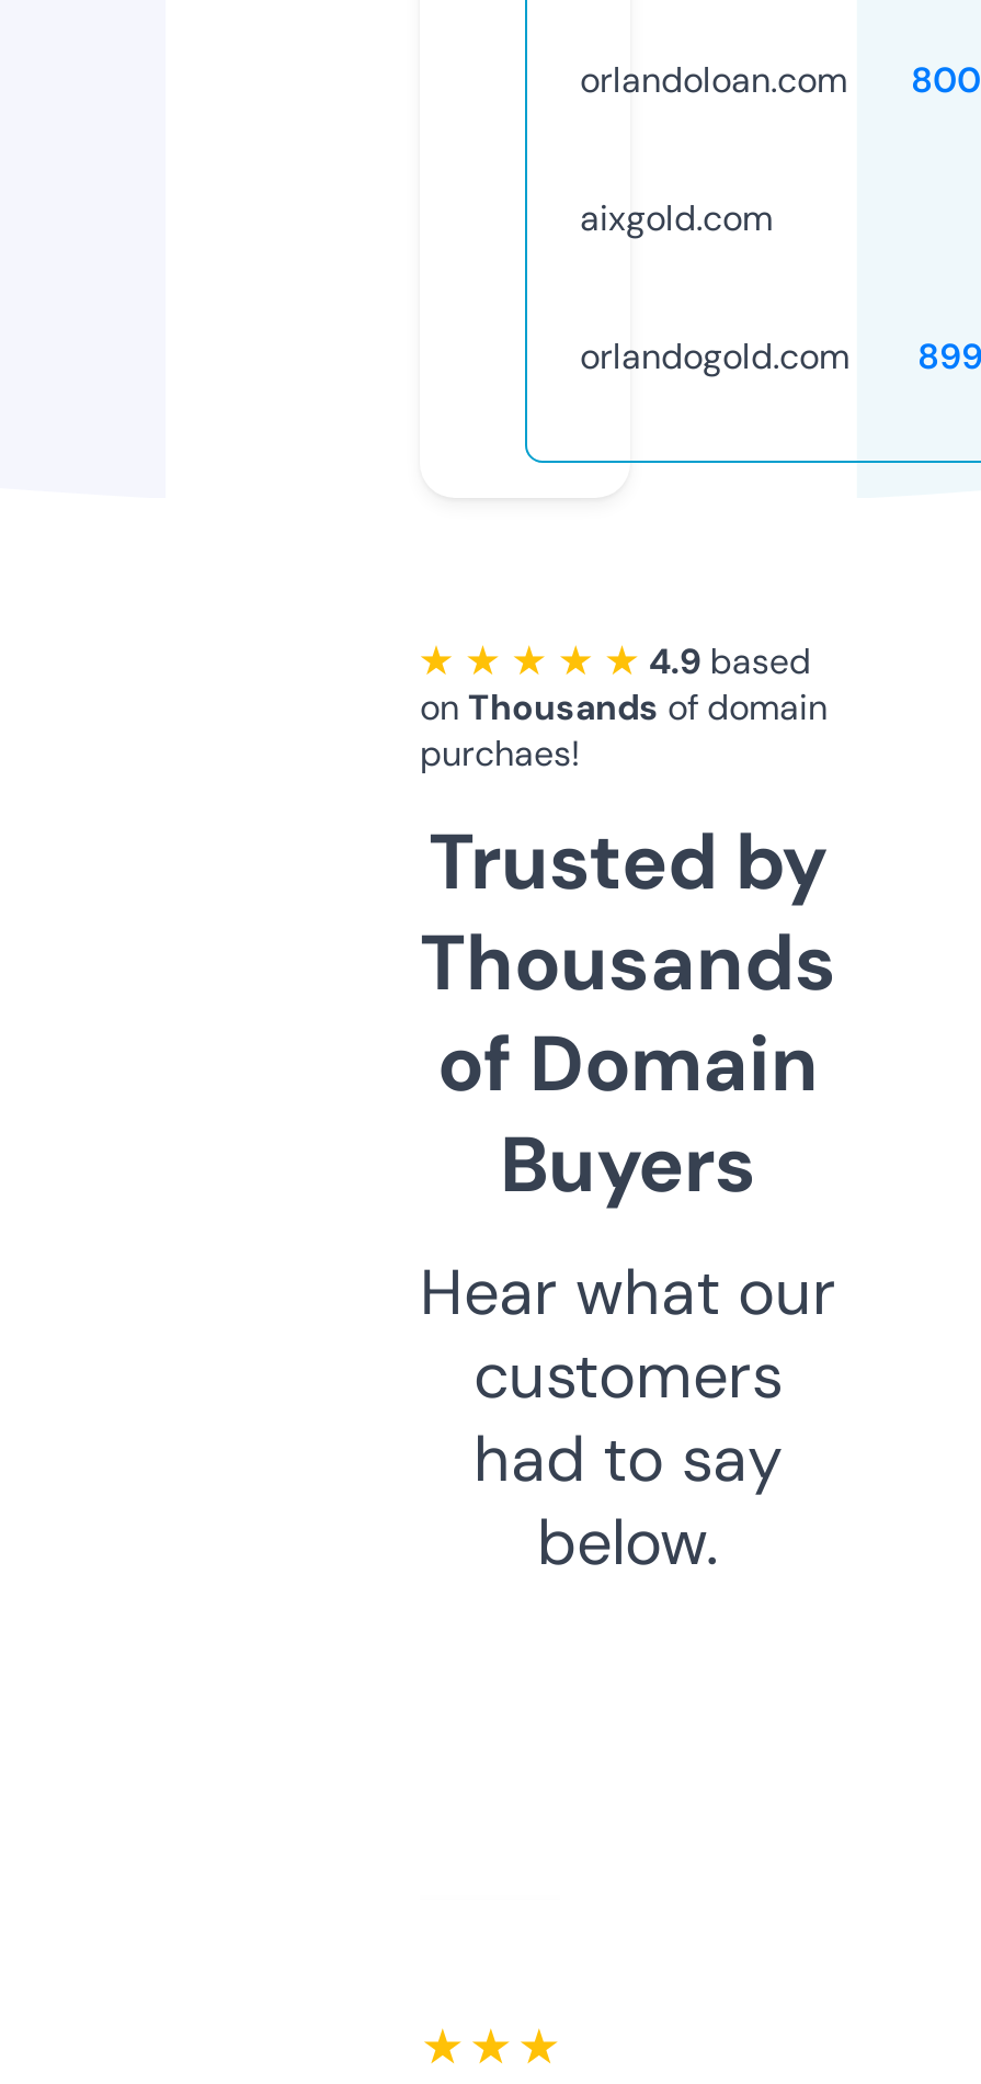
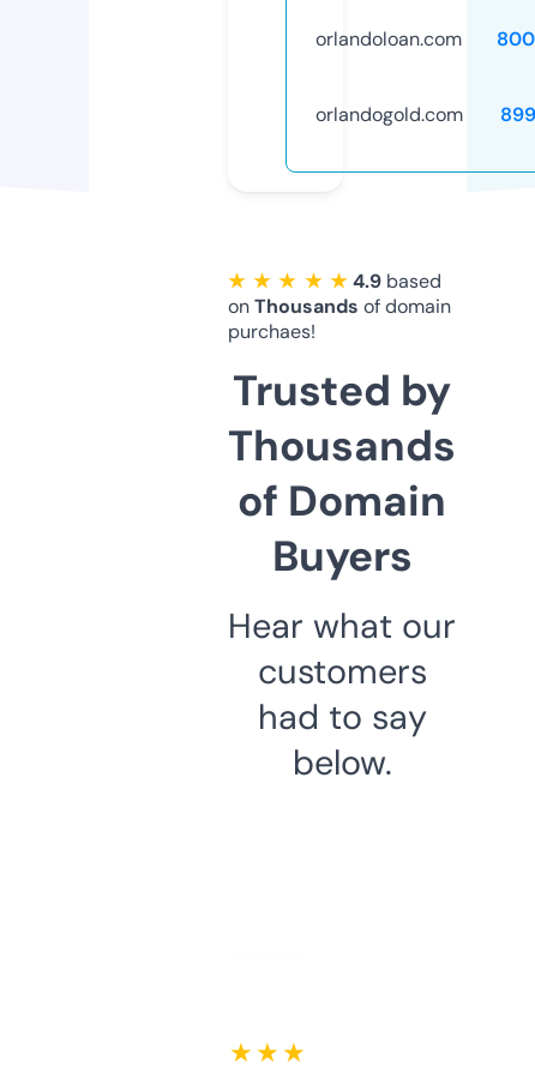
[580,195,773,241] aixgold.com -> none

